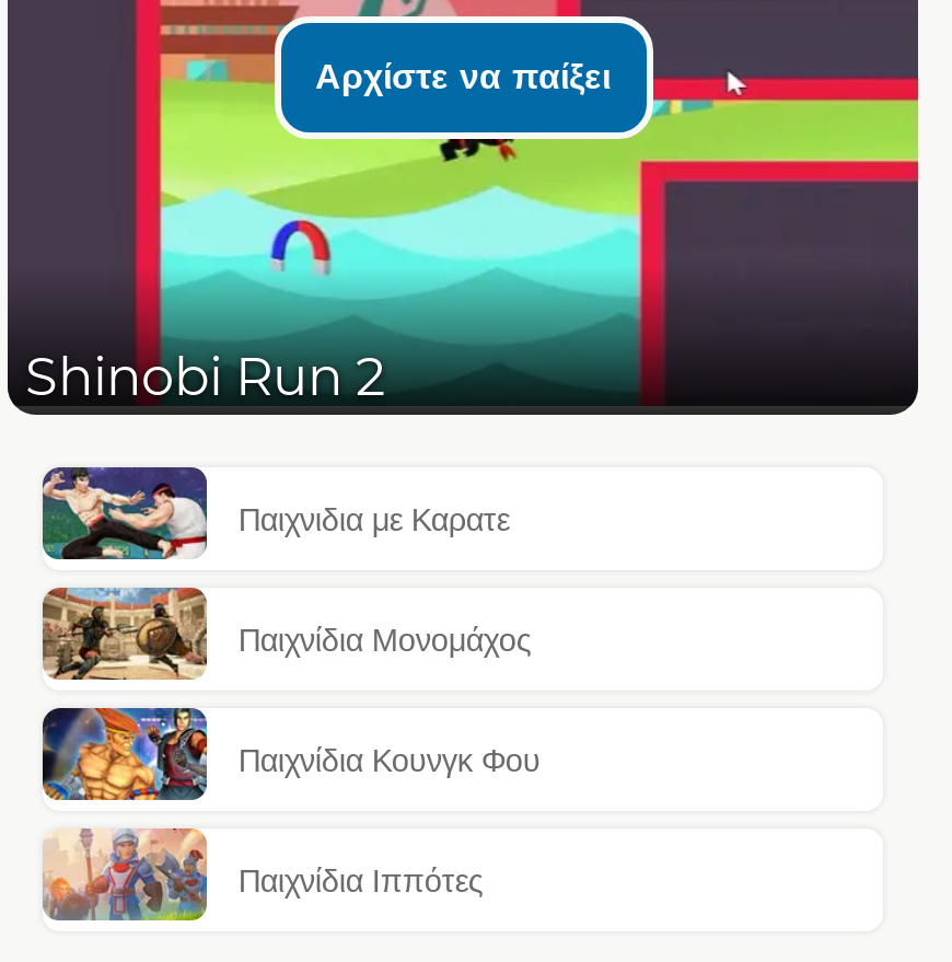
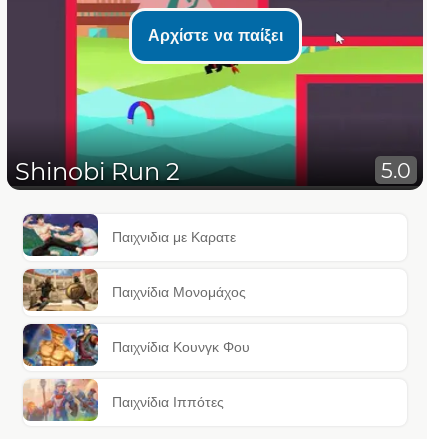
none -> [381,158,411,183] 5.0

